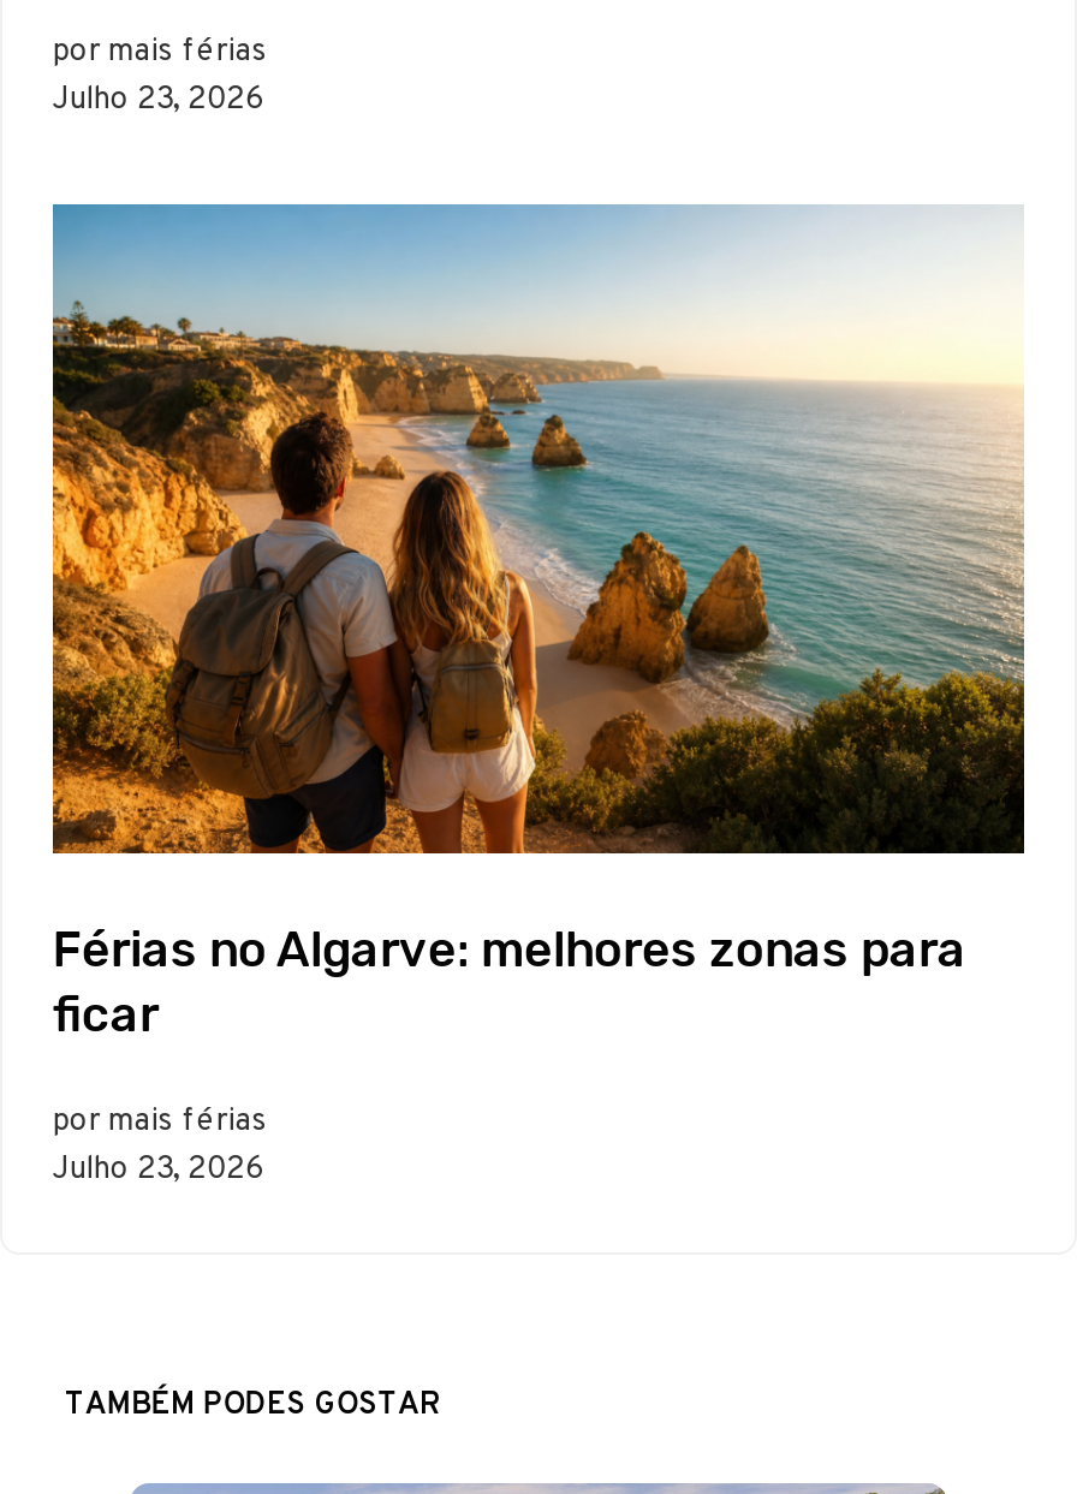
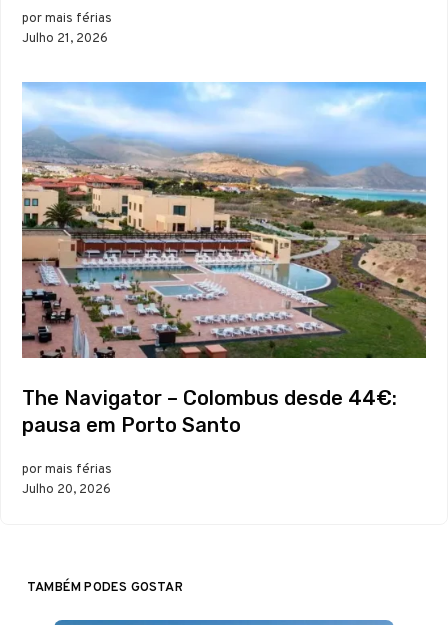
[53,76,264,121] Julho 23, 2026 -> [22,28,108,47] Julho 21, 2026
[50,204,1027,1043] [image] | Férias no Algarve: melhores zonas para | ficar -> [21,82,427,437] [image] | The Navigator – Colombus desde 44€: | pausa em Porto Santo
[53,1144,264,1189] Julho 23, 2026 -> [22,479,111,498] Julho 20, 2026

